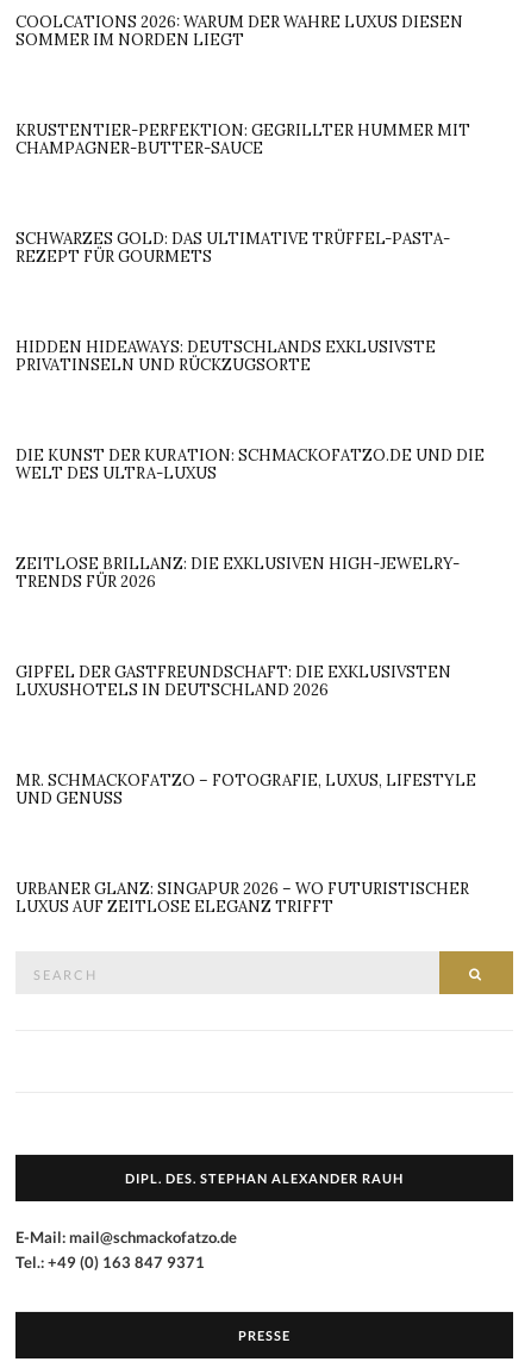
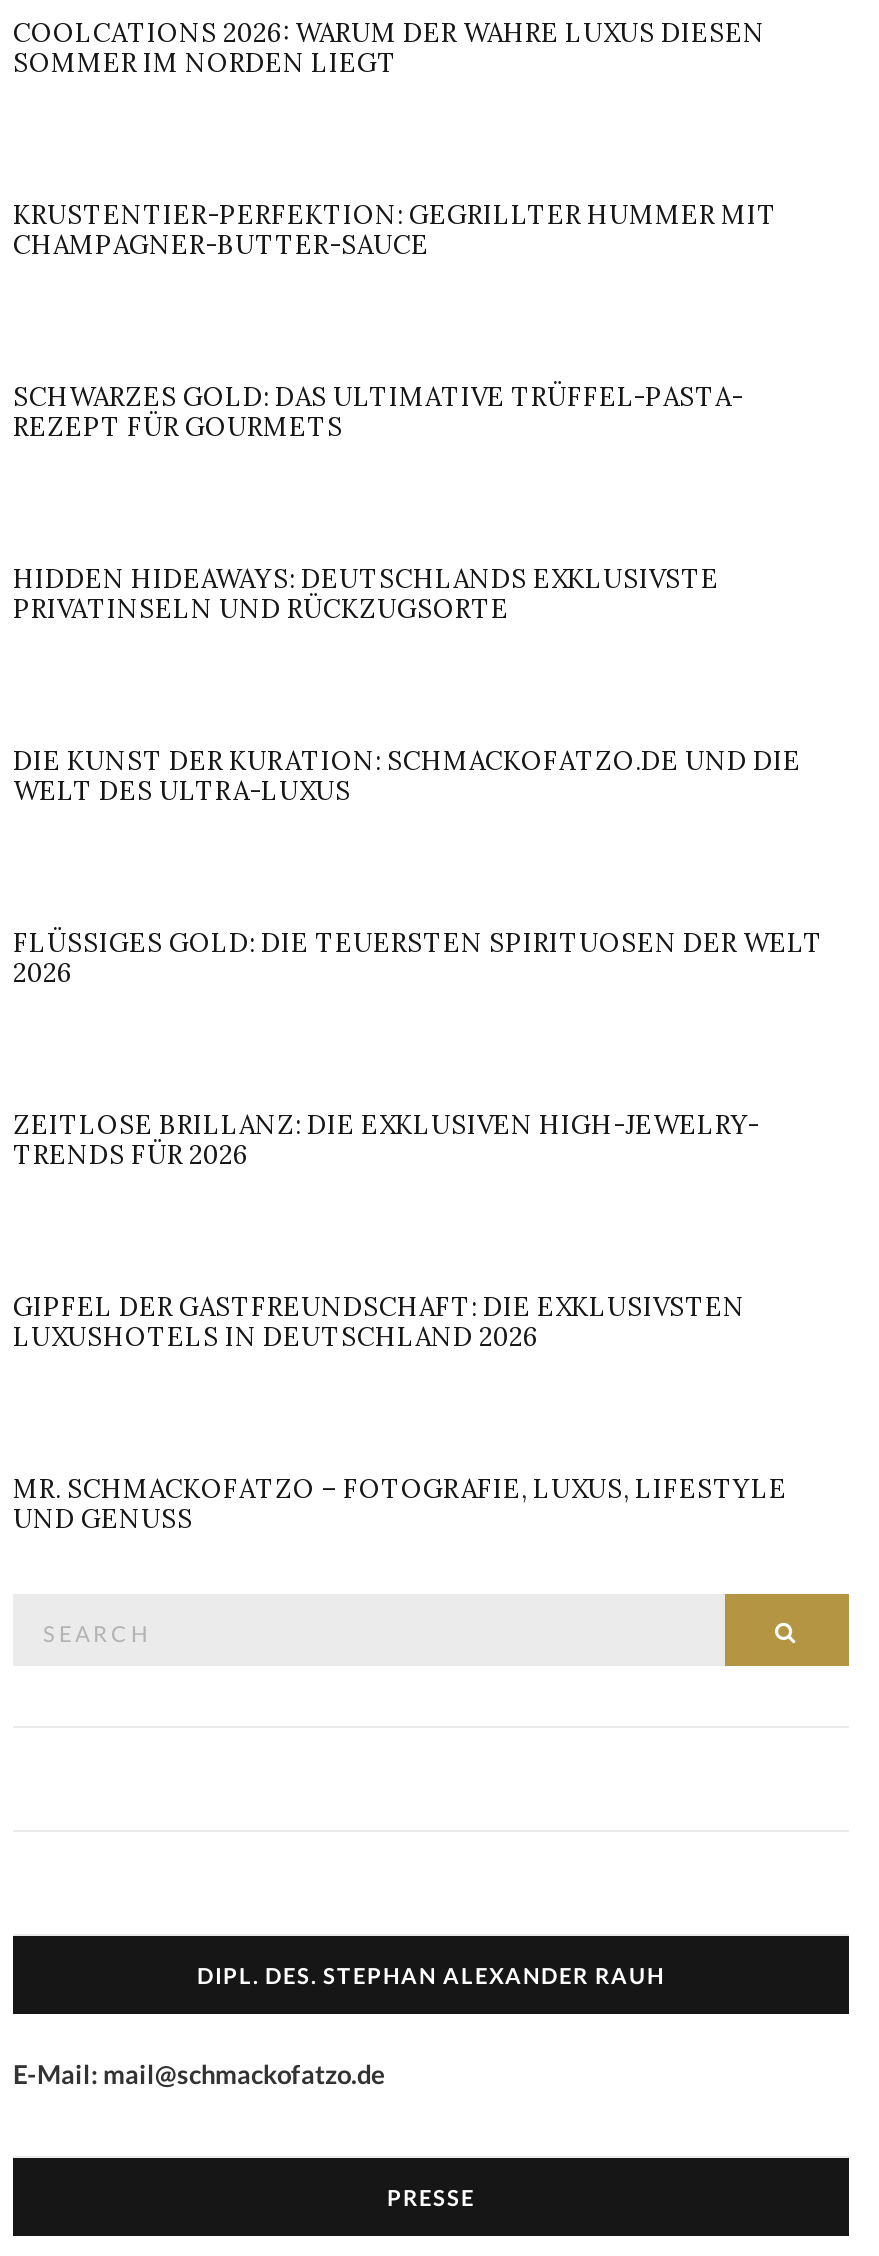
none -> [13,926,823,990] FLÜSSIGES GOLD: DIE TEUERSTEN SPIRITUOSEN DER WELT | 2026
moved [15,554,476,809] -> [13,1108,787,1536]: ZEITLOSE BRILLANZ: DIE EXKLUSIVEN HIGH-JEWELRY- | TRENDS FÜR 2026 | GIPFEL DER GASTFREUNDSCHAFT: DIE EXKLUSIVSTEN | LUXUSHOTELS IN DEUTSCHLAND 2026 | MR. SCHMACKOFATZO – FOTOGRAFIE, LUXUS, LIFESTYLE | UND GENUSS
[15,879,469,917] URBANER GLANZ: SINGAPUR 2026 – WO FUTURISTISCHER | LUXUS AUF ZEITLOSE ELEGANZ TRIFFT -> none
[15,1253,205,1272] Tel.: +49 (0) 163 847 9371 -> none

